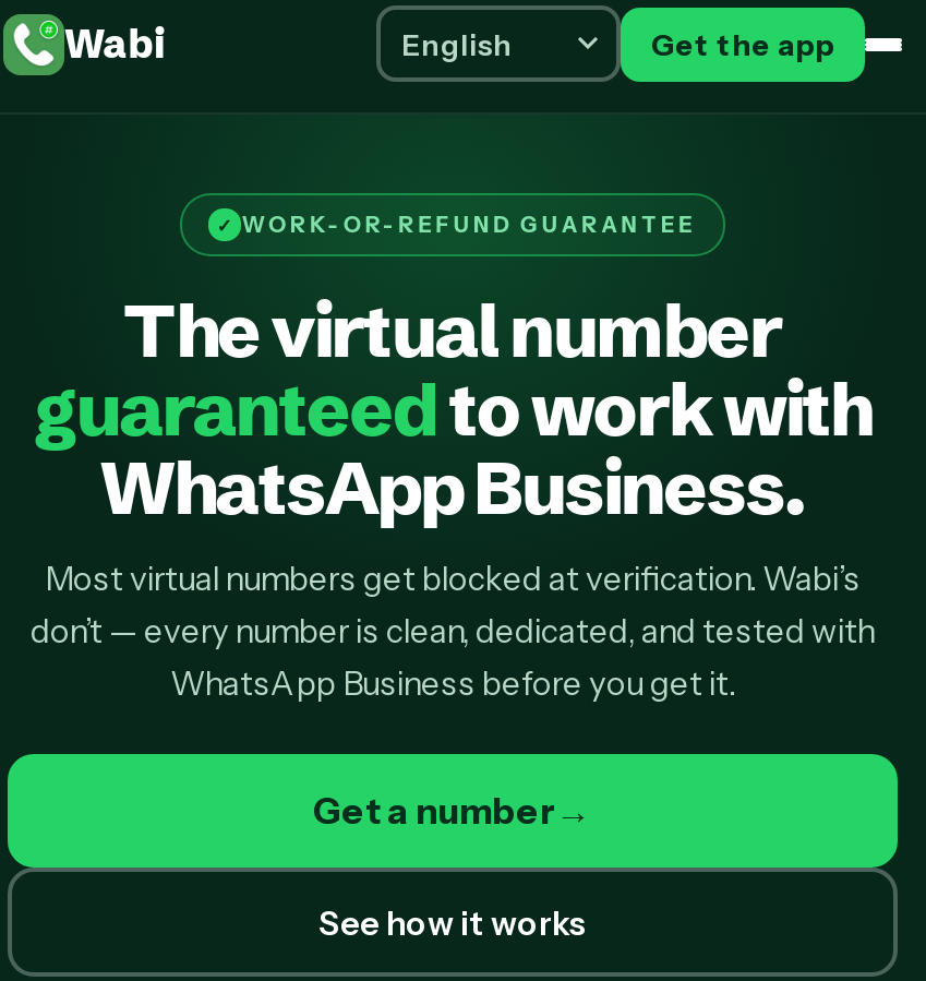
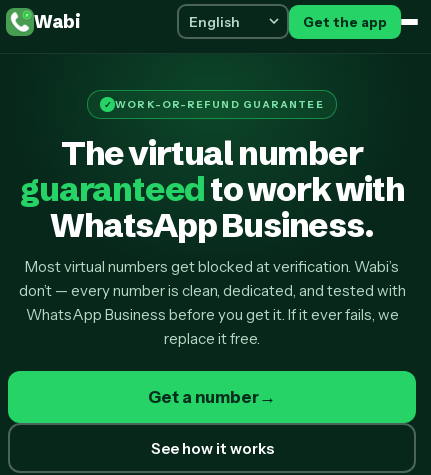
[170,662,735,704] WhatsApp Business before you get it. -> [25,305,398,348] WhatsApp Business before you get it. If it ever fails, we | replace it free.

